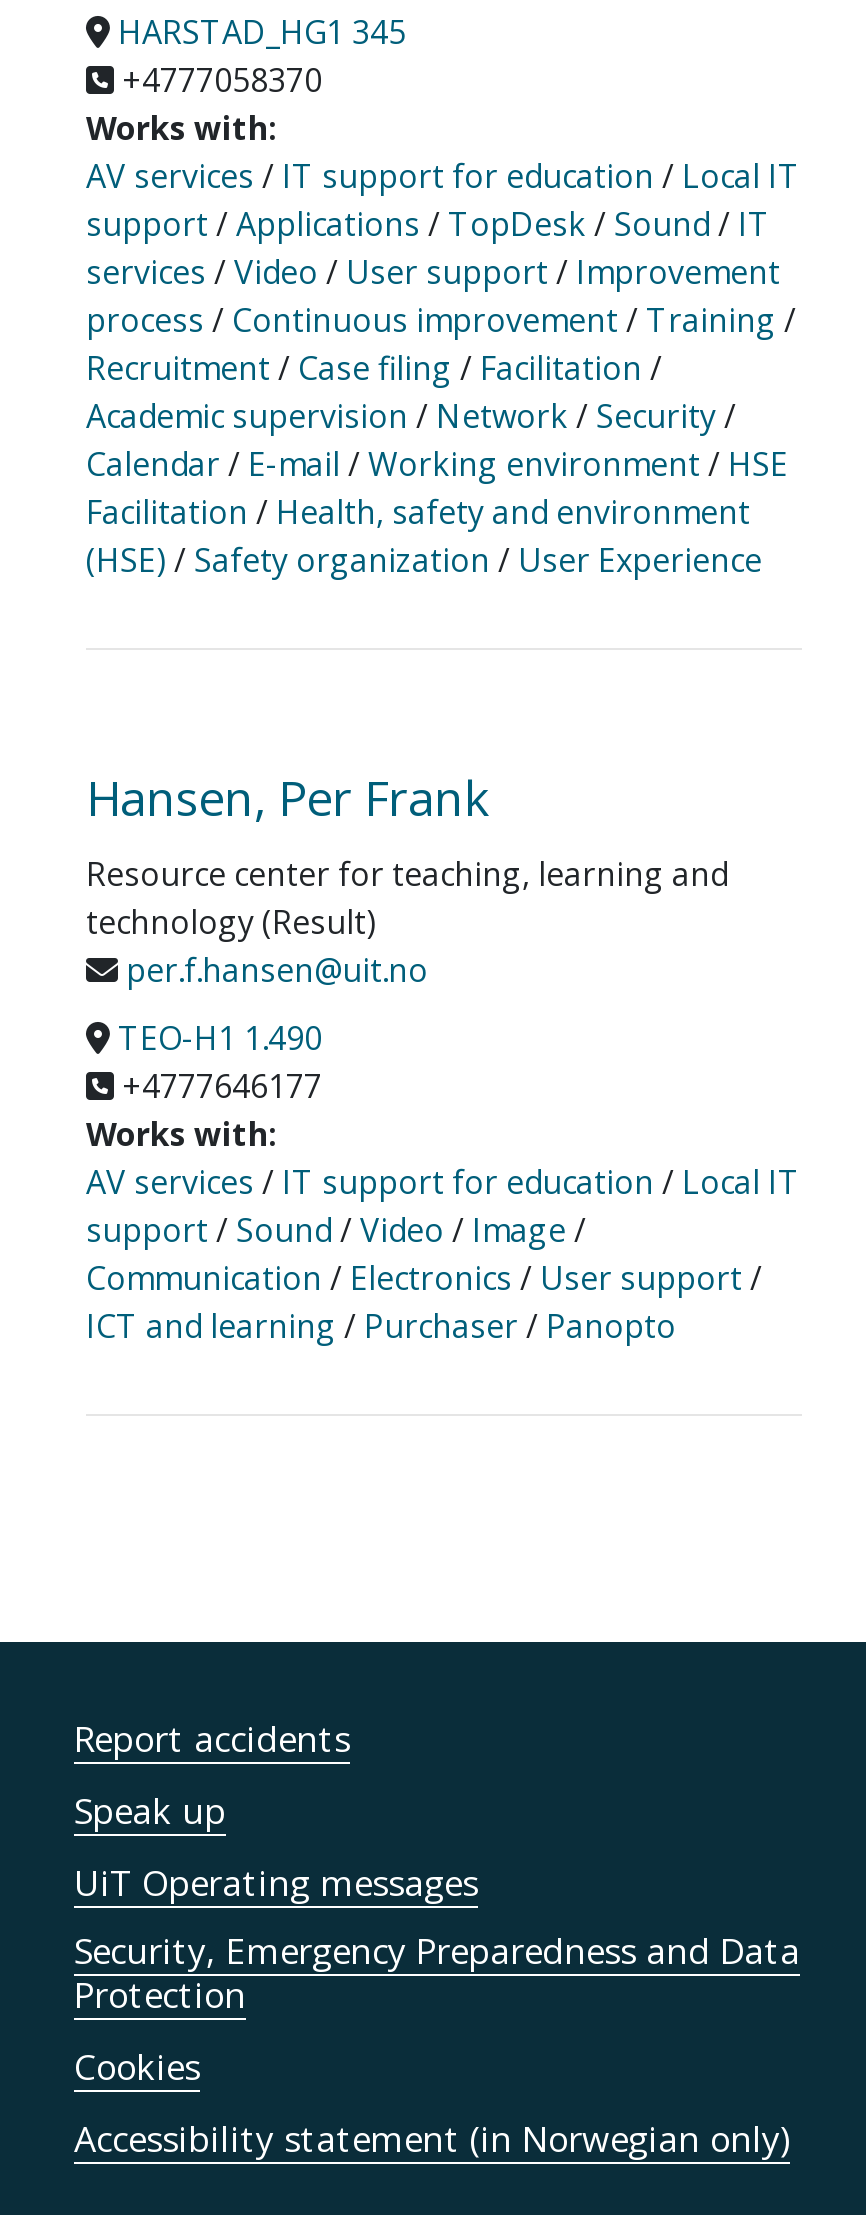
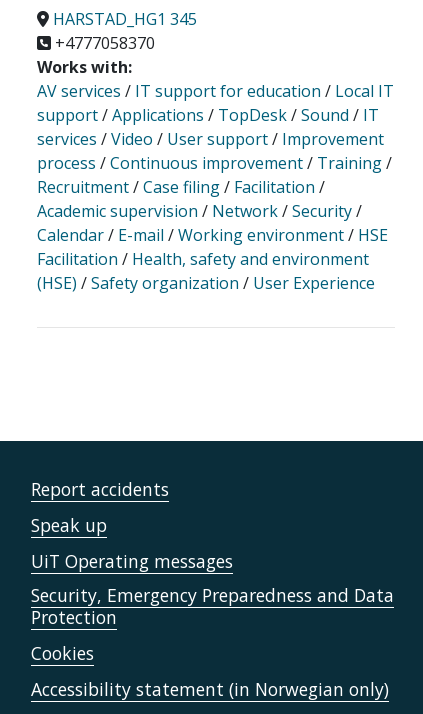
[86,764,800,1348] Hansen, Per Frank | Resource center for teaching, learning and | technology (Result) | per.f.hansen@uit.no | TEO-H1 1.490 | +4777646177 | Works with: | AV services / IT support for education / Local IT | support / Sound / Video / Image / | Communication / Electronics / User support / | ICT and learning / Purchaser / Panopto -> none

